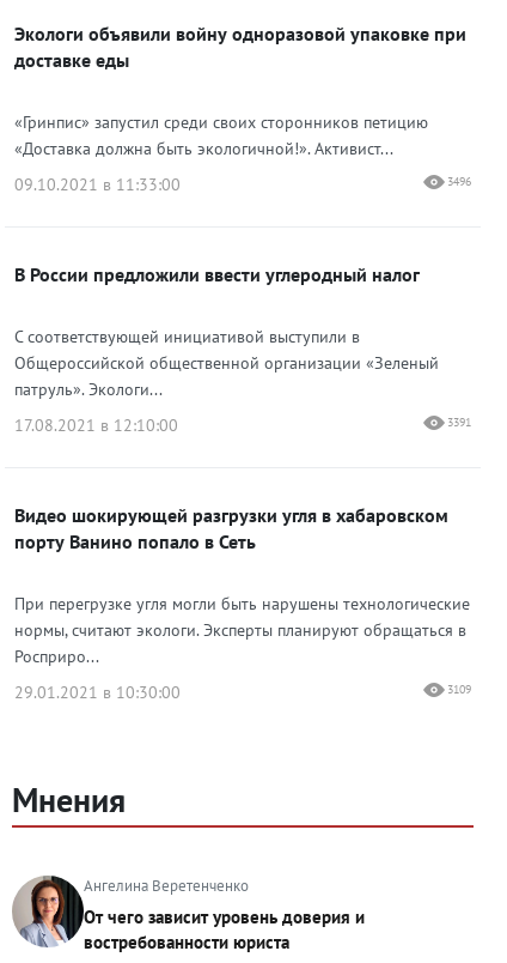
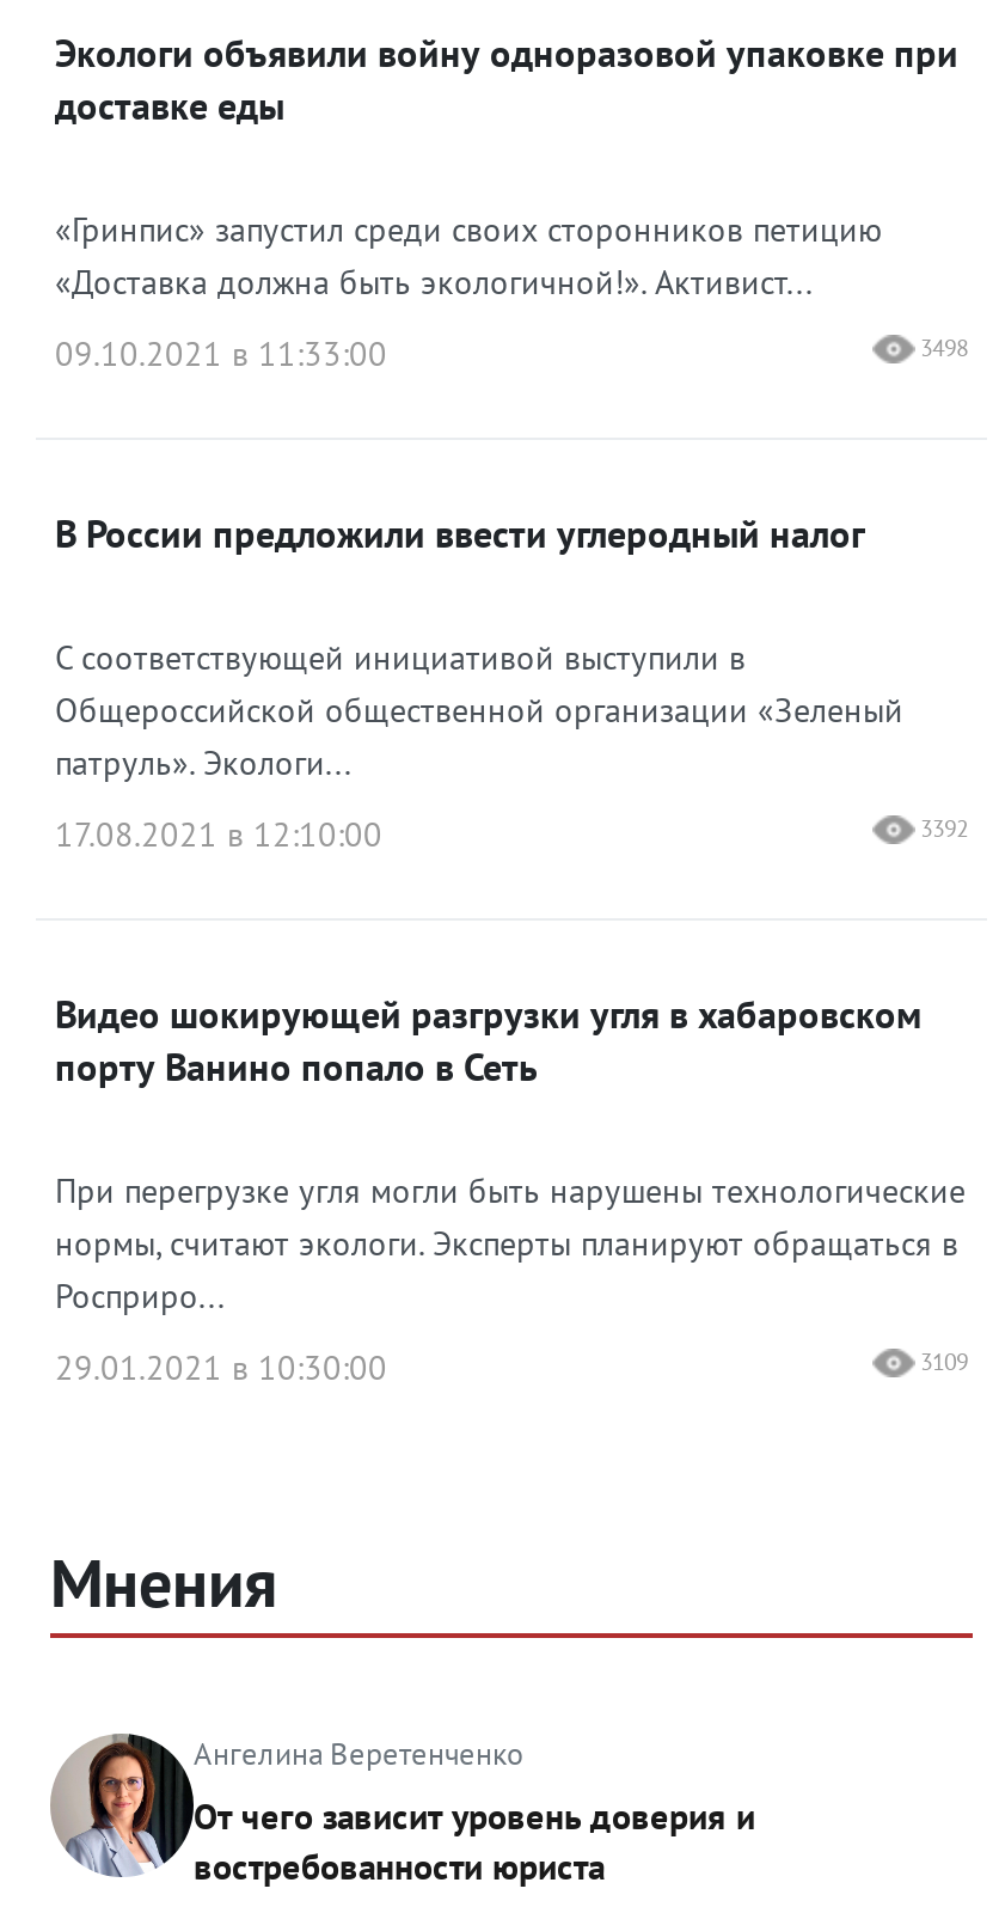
[447,174,471,189] 3496 -> [920,332,968,363] 3498
[447,414,471,430] 3391 -> [920,813,968,844] 3392

